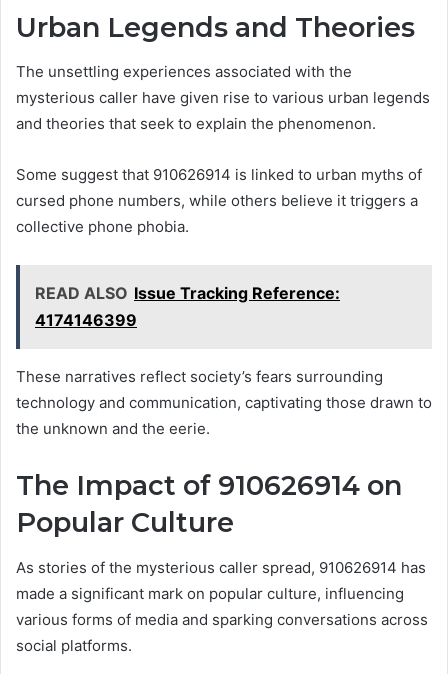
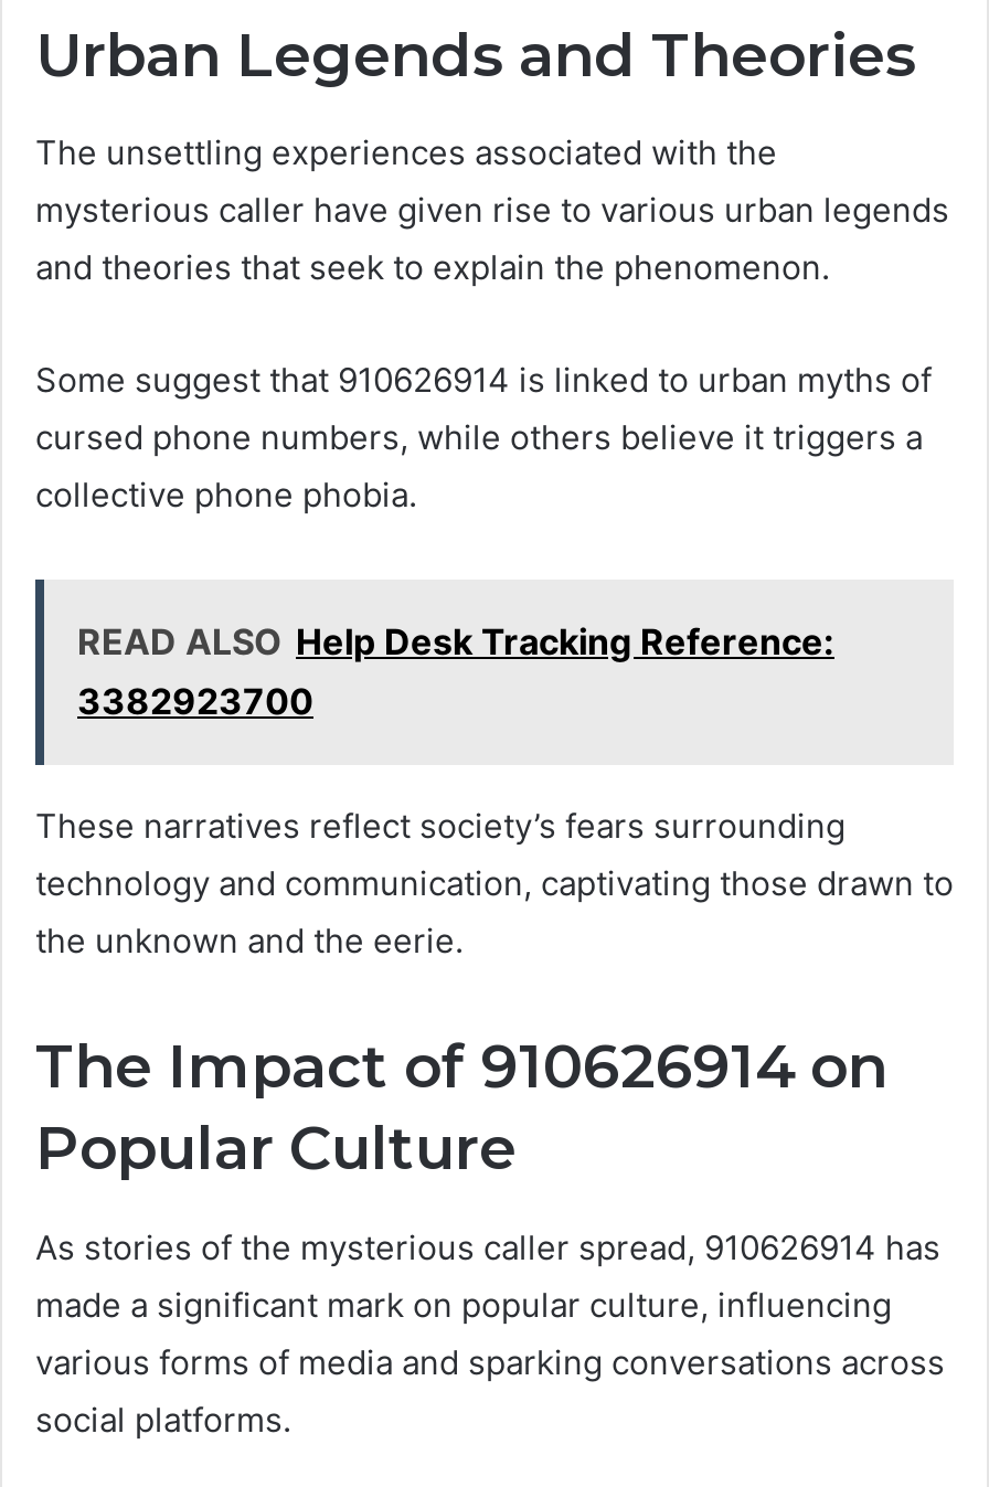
[35,283,340,330] READ ALSO Issue Tracking Reference: | 4174146399 -> [77,620,834,724] READ ALSO Help Desk Tracking Reference: | 3382923700

